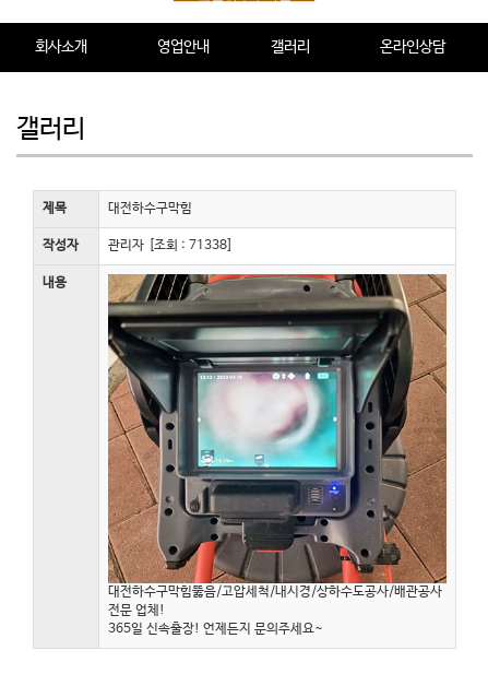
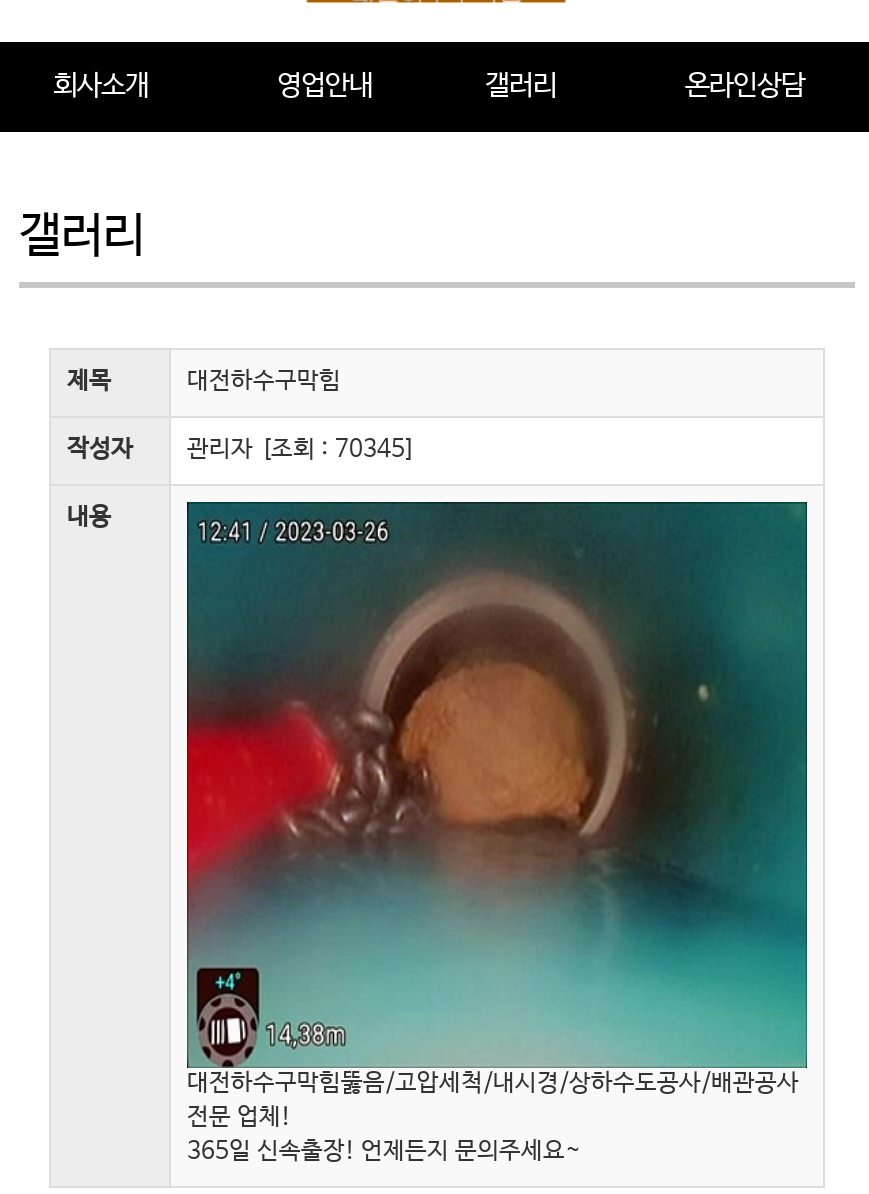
[43,238,233,253] 작성자 관리자 [조회 : 71338] -> [67,436,415,464] 작성자 관리자 [조회 : 70345]
[107,273,448,582] [image] -> [185,500,809,1066] [image]

